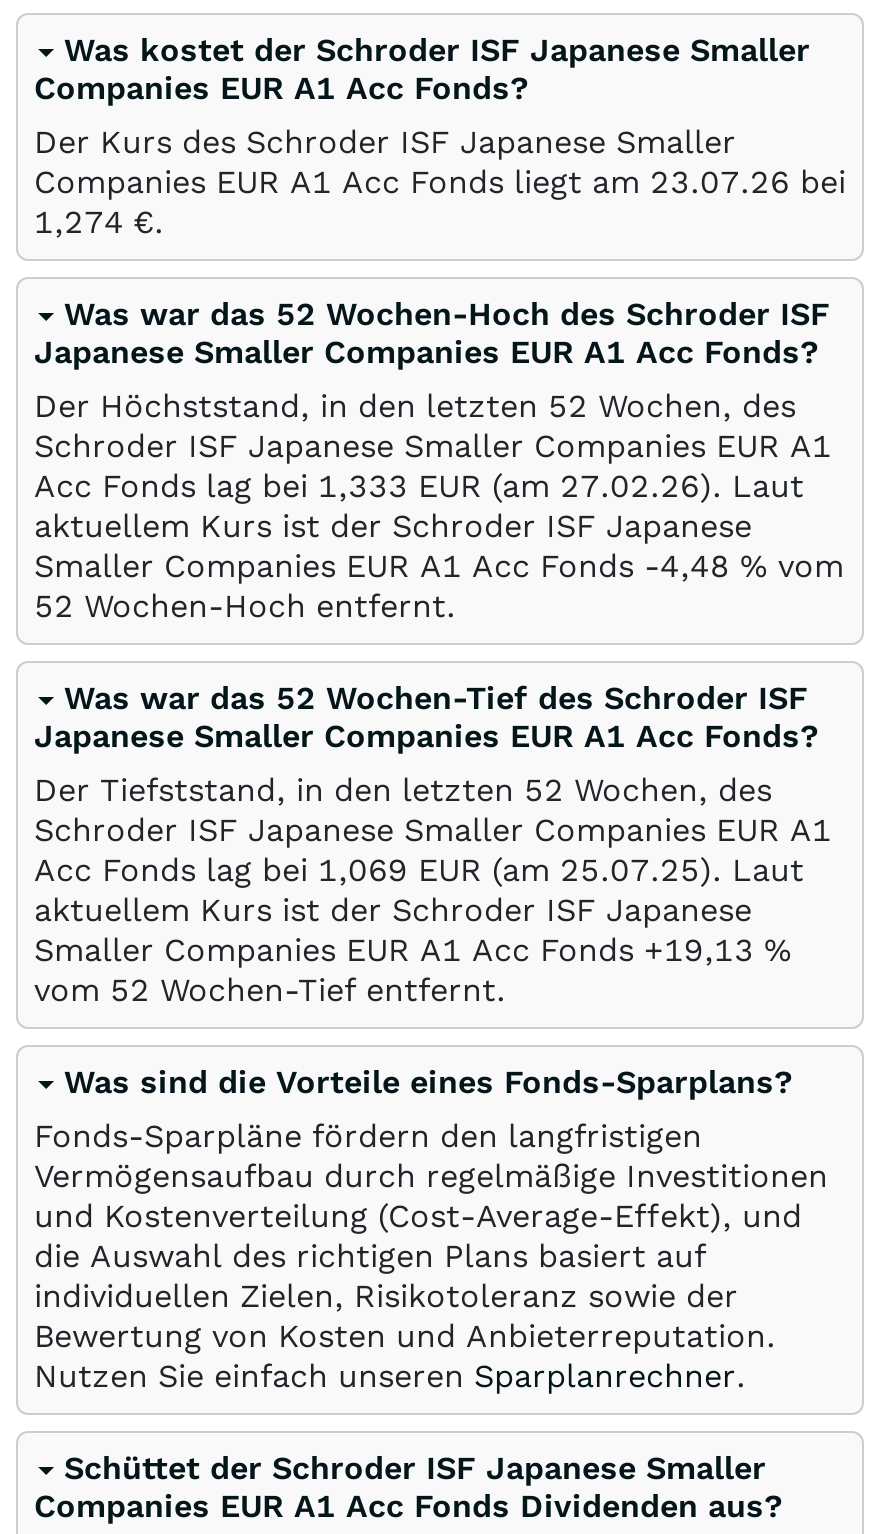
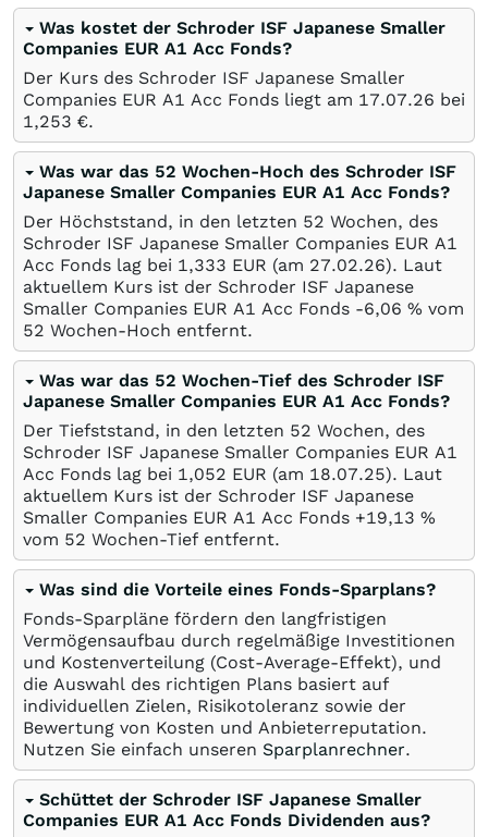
[34,163,846,201] Companies EUR A1 Acc Fonds liegt am 23.07.26 bei -> [23,89,465,110] Companies EUR A1 Acc Fonds liegt am 17.07.26 bei
[34,203,164,241] 1,274 €. -> [23,111,94,132] 1,253 €.
[34,547,844,585] Smaller Companies EUR A1 Acc Fonds -4,48% vom -> [23,298,464,319] Smaller Companies EUR A1 Acc Fonds -6,06% vom
[34,851,804,889] Acc Fonds lag bei 1,069 EUR (am 25.07.25). Laut -> [23,464,442,484] Acc Fonds lag bei 1,052 EUR (am 18.07.25). Laut

